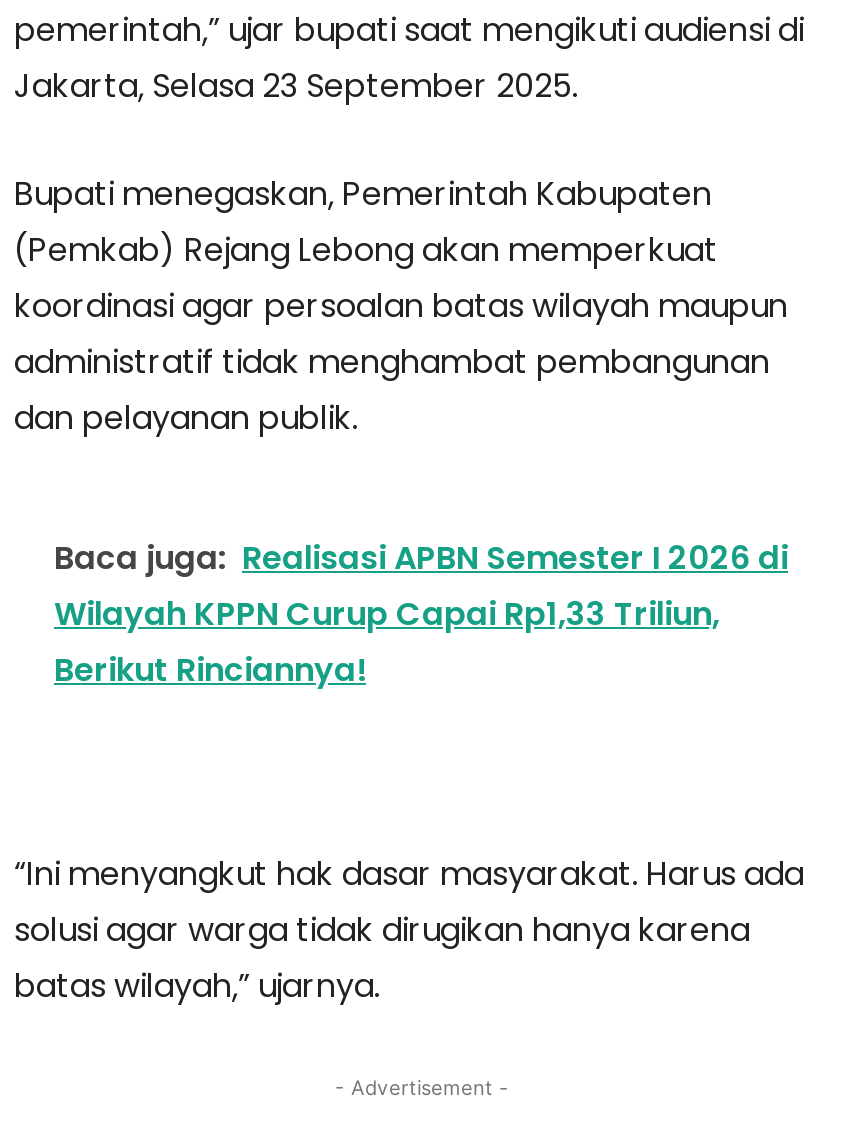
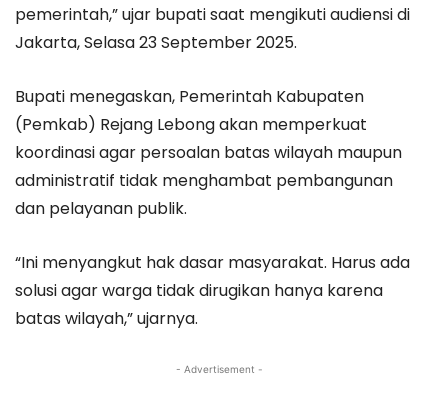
[54,534,788,692] Baca juga: Realisasi APBN Semester I 2026 di | Wilayah KPPN Curup Capai Rp1,33 Triliun, | Berikut Rinciannya! -> none

